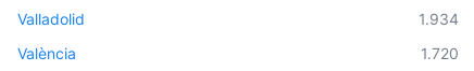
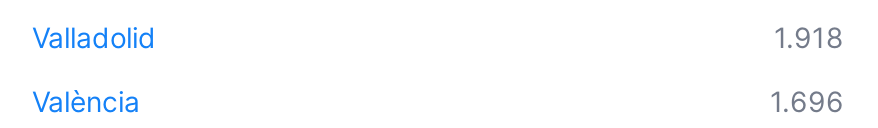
[419,9,459,28] 1.934 -> [774,19,844,53] 1.918
[421,44,459,62] 1.720 -> [770,83,844,117] 1.696

